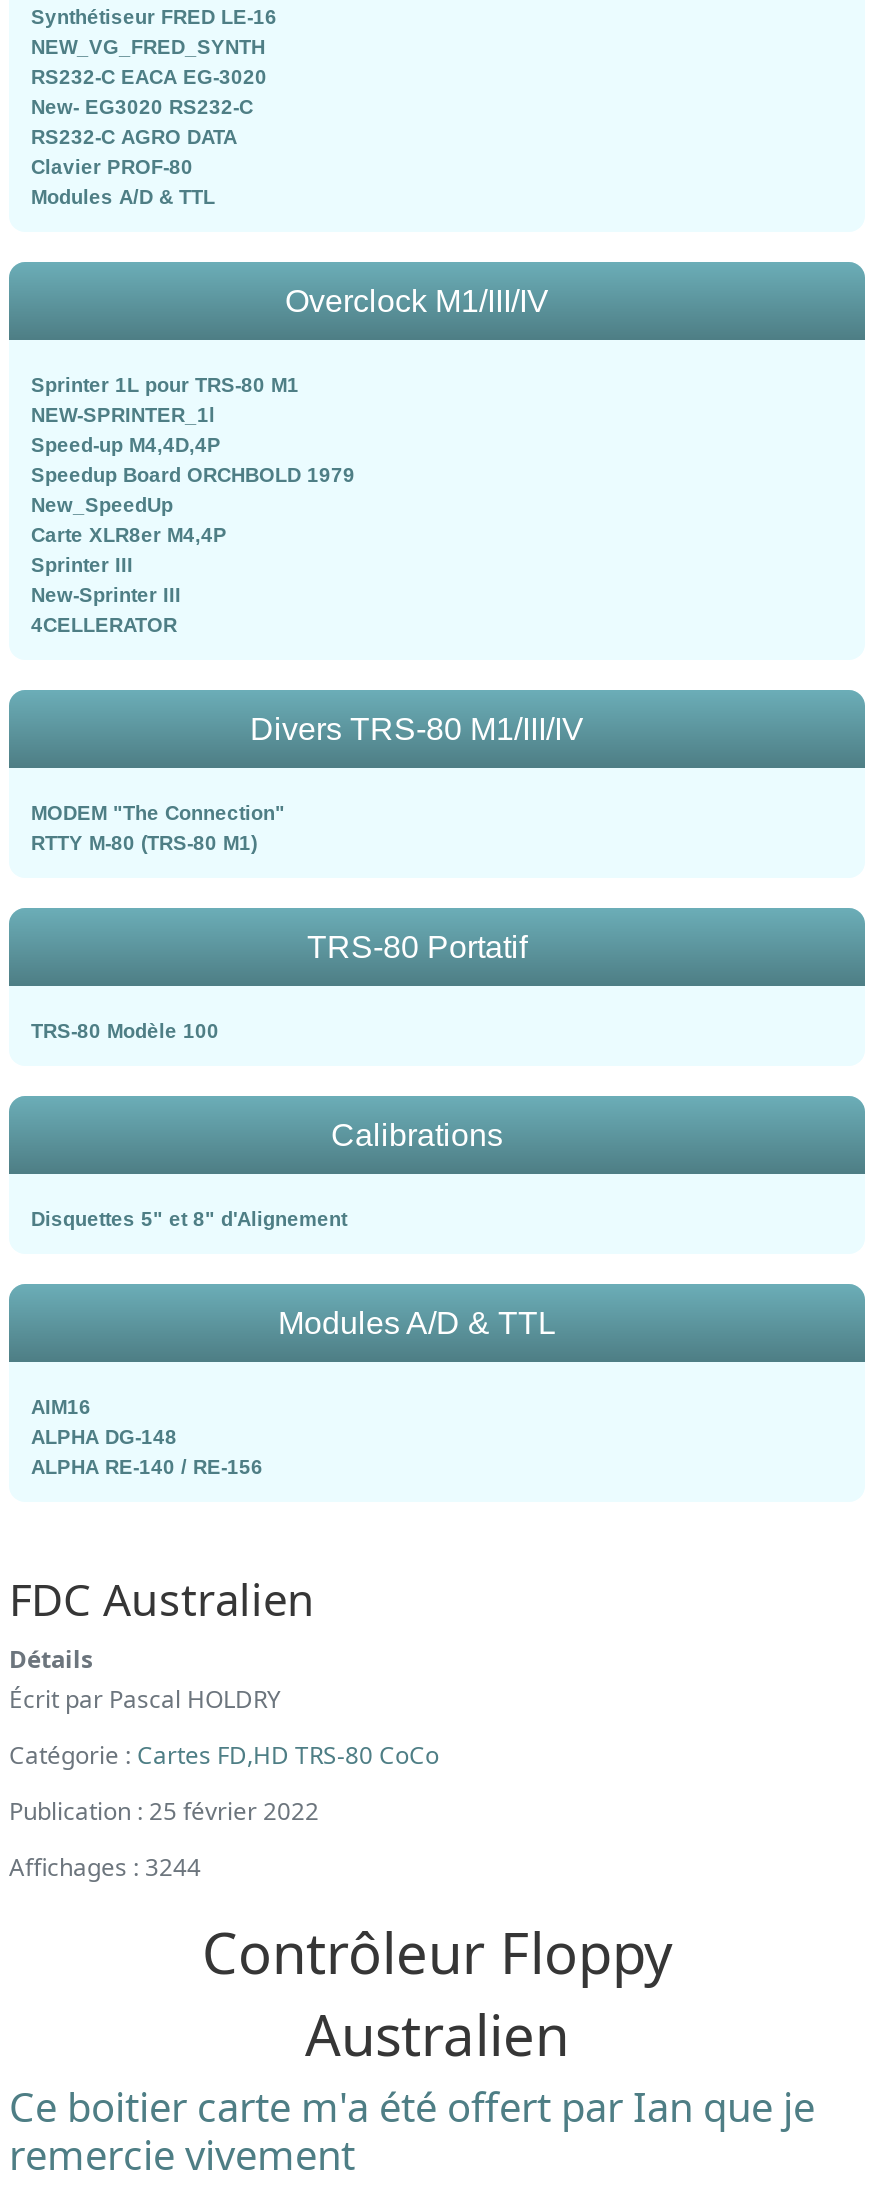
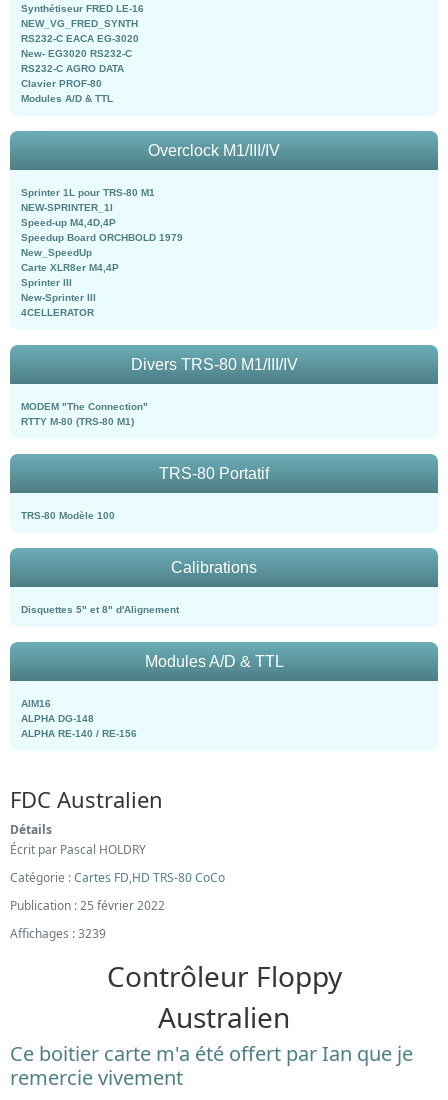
[9,1850,201,1884] Affichages : 3244 -> [10,925,106,942] Affichages : 3239

